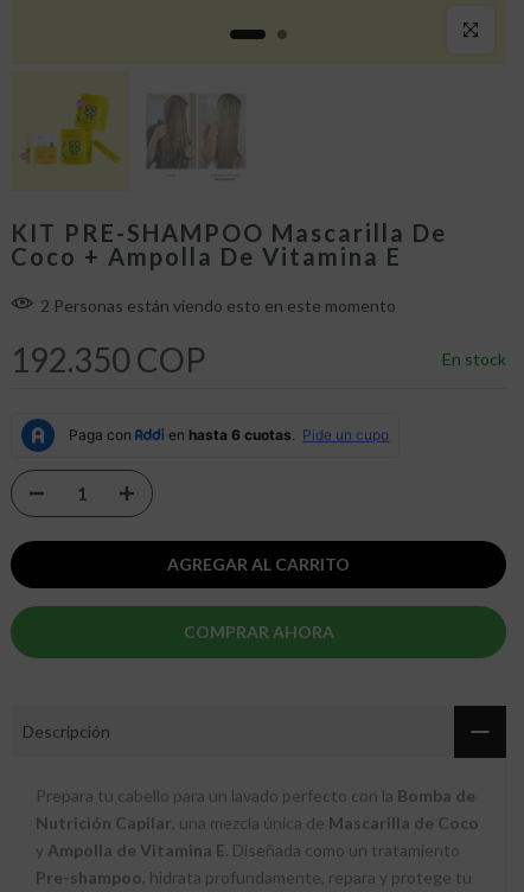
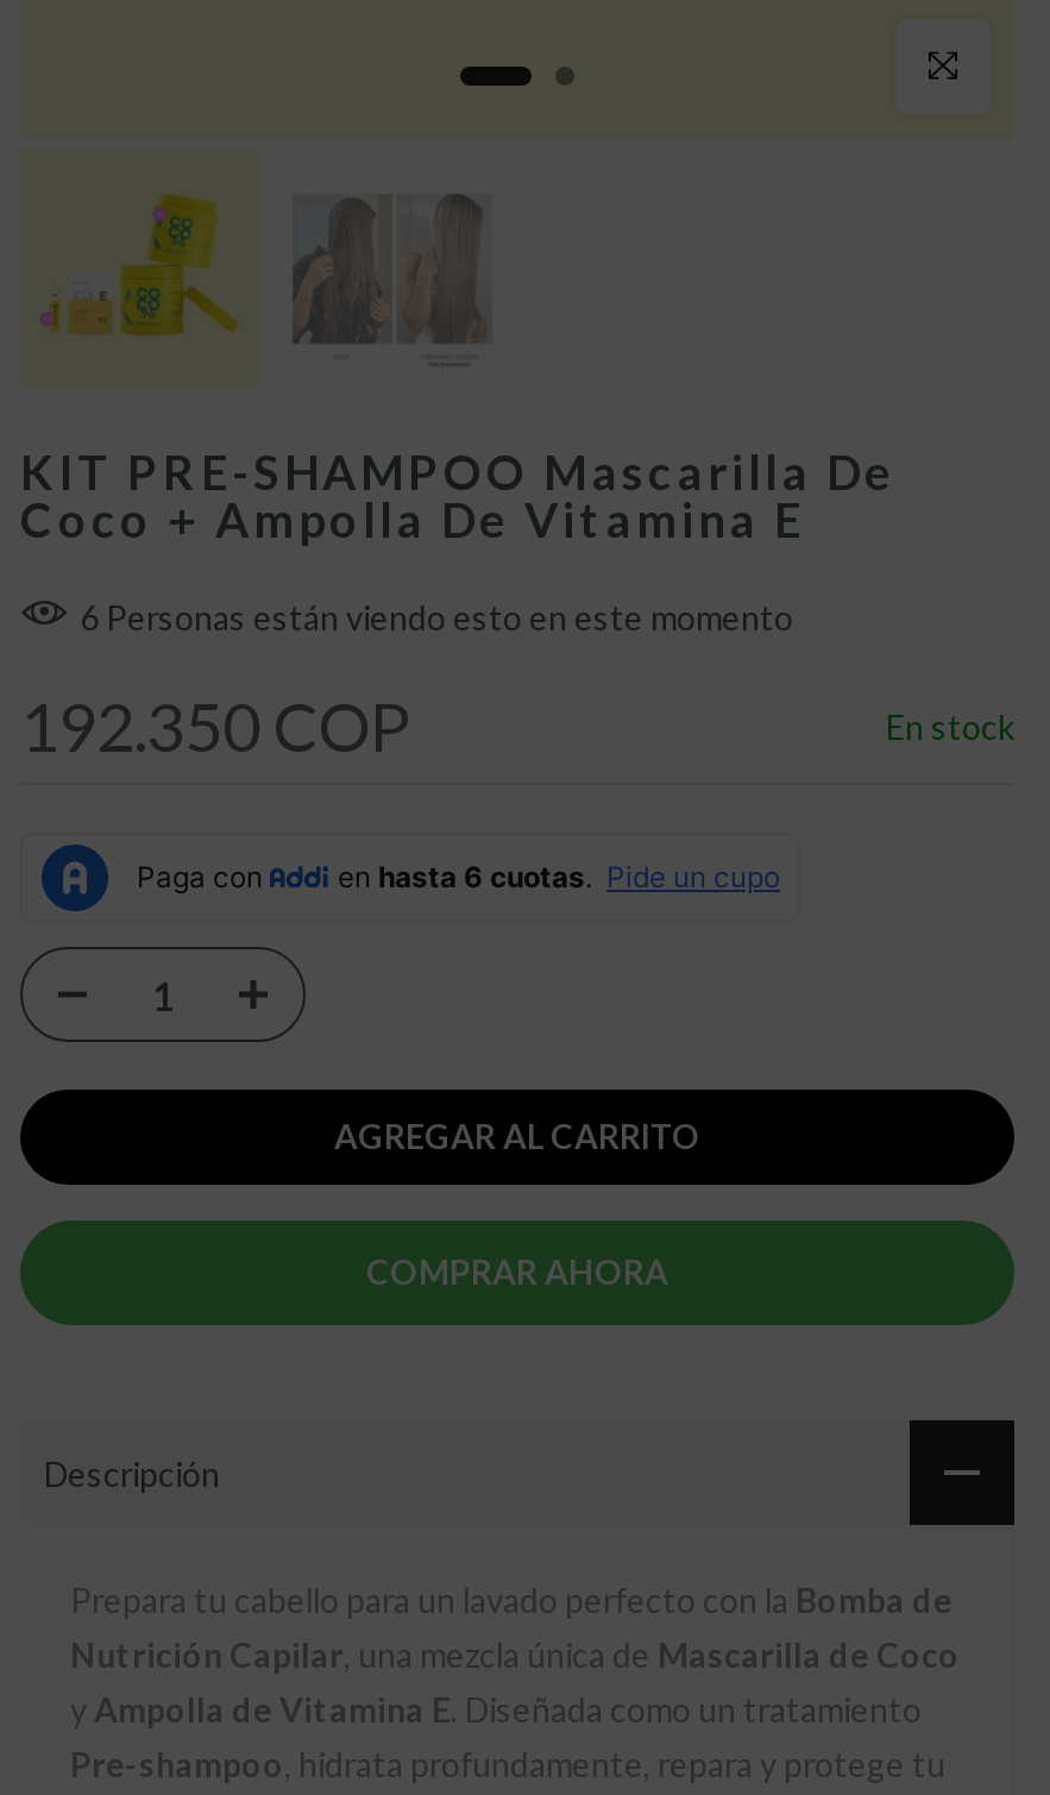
[40,295,396,315] 2 Personas están viendo esto en este momento -> [80,598,793,638] 6 Personas están viendo esto en este momento

